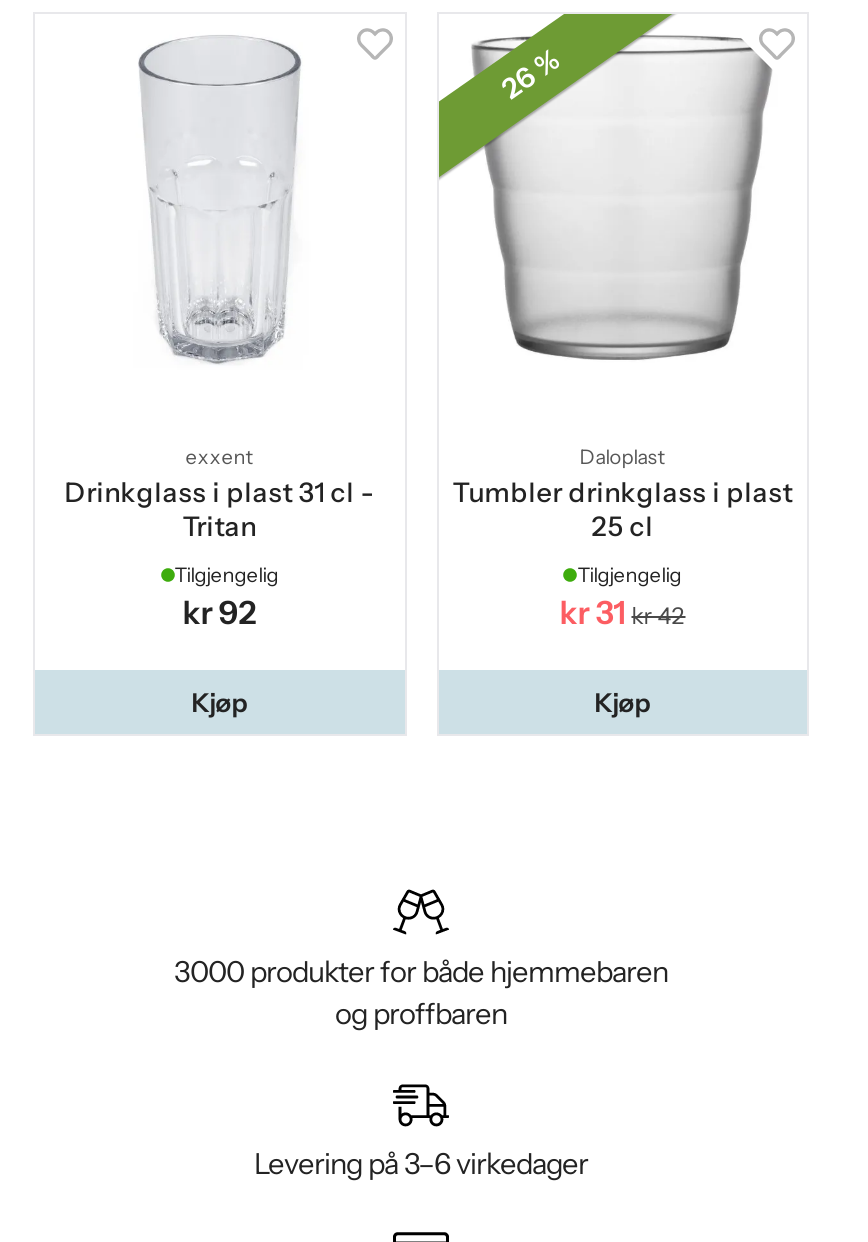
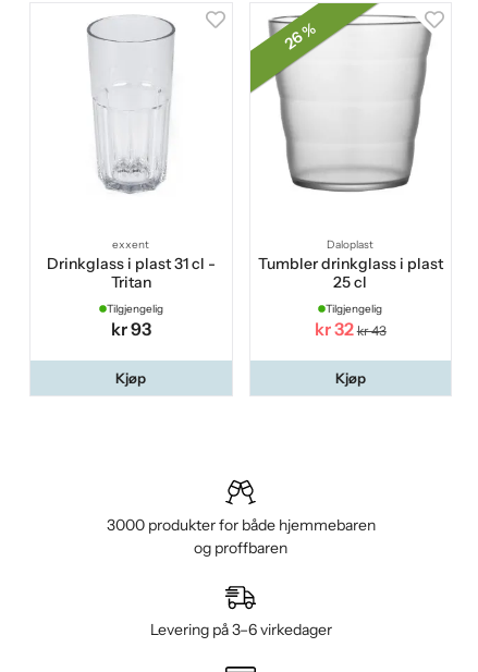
[183,593,257,631] kr 92 -> [111,319,151,339] kr 93
[559,593,685,631] kr 31 kr 42 -> [314,319,386,339] kr 32 kr 43

